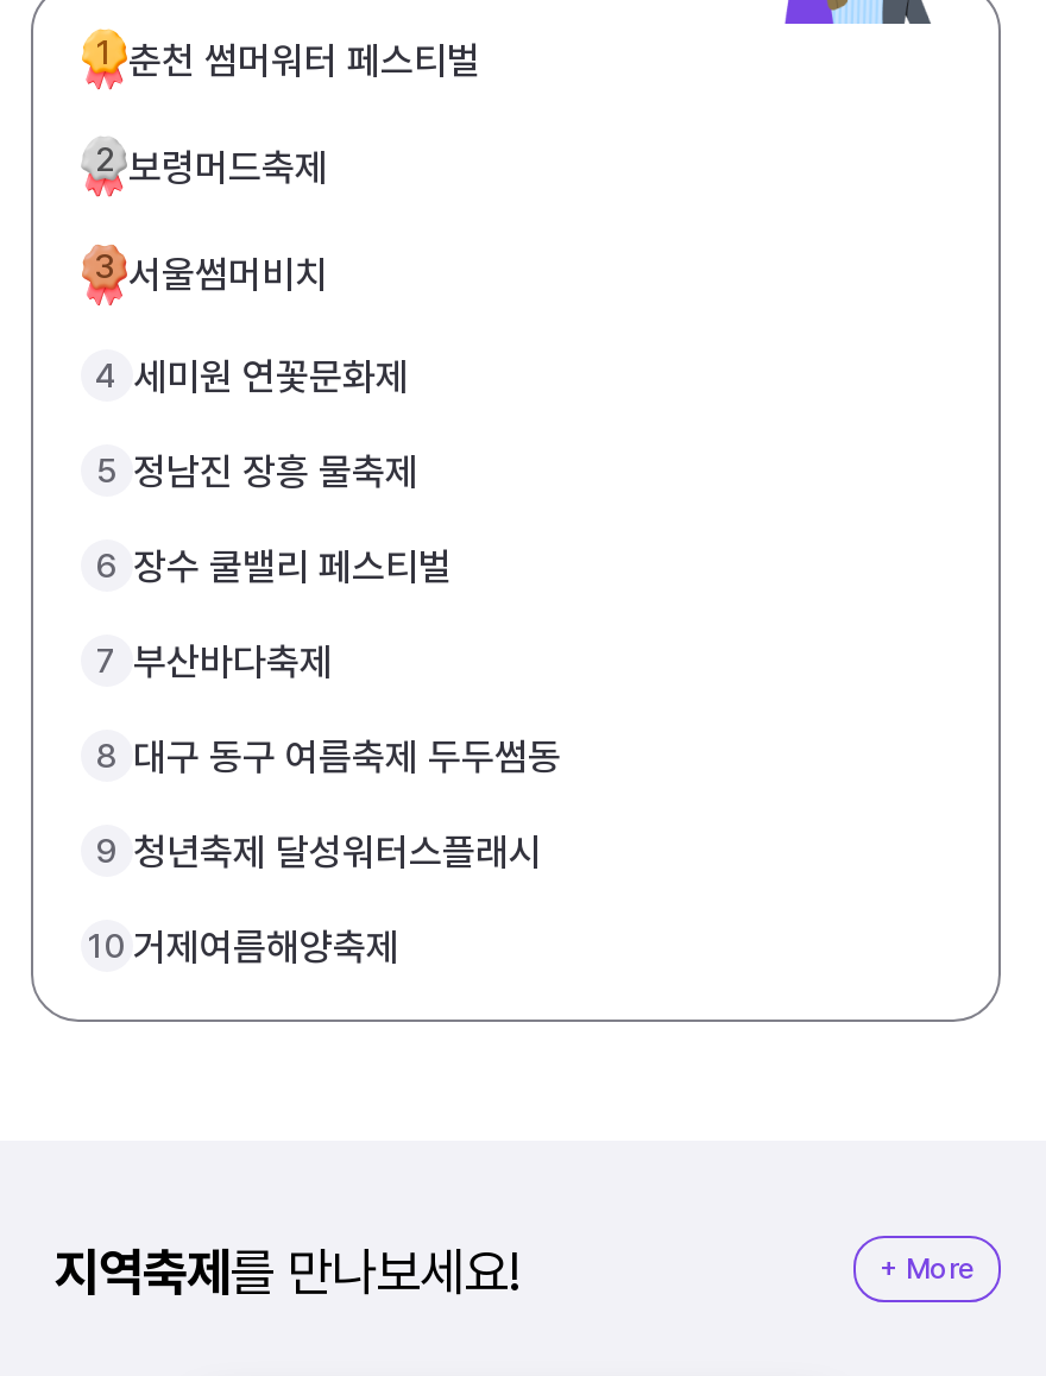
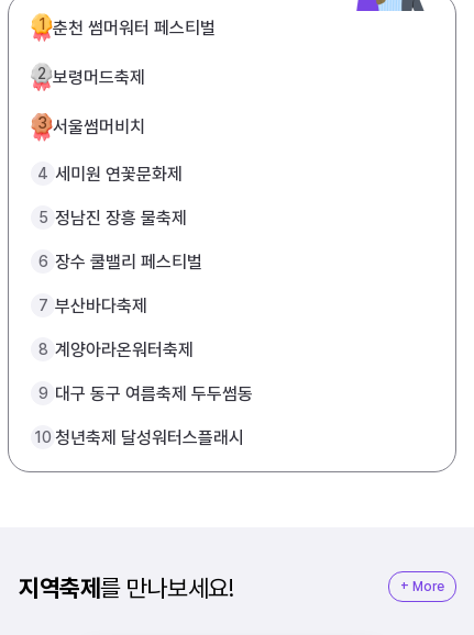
[96,734,561,779] 8 대구 동구 여름축제 두두썸동 -> [38,339,194,360] 8 계양아라온워터축제
[96,829,542,874] 9 청년축제 달성워터스플래시 -> [38,383,253,404] 9 대구 동구 여름축제 두두썸동
[88,924,399,969] 10 거제여름해양축제 -> [34,427,244,448] 10 청년축제 달성워터스플래시

